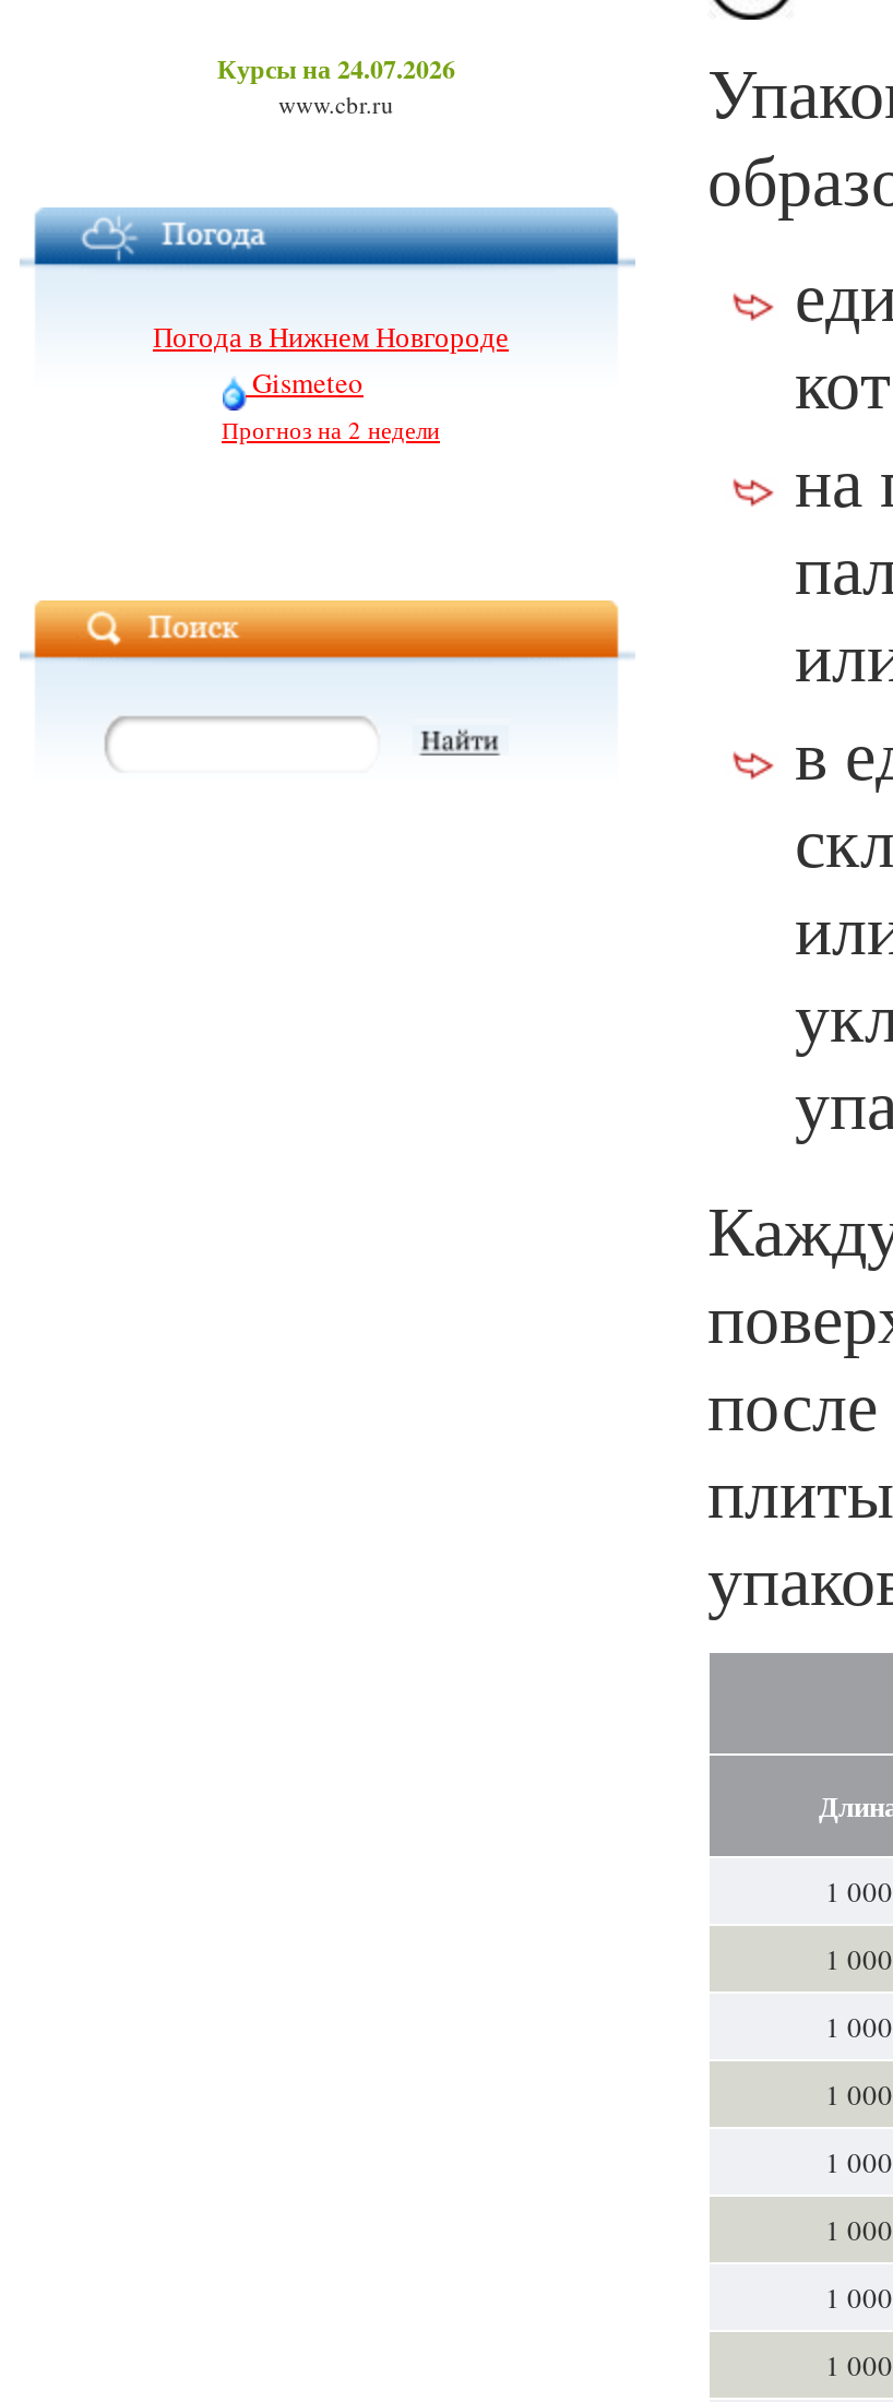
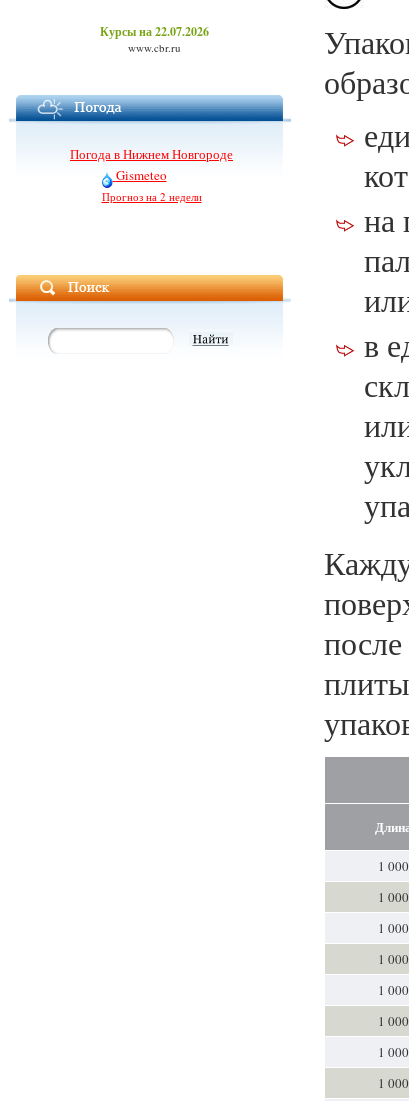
[217,50,455,87] Курсы на 24.07.2026 -> [99,23,208,40] Курсы на 22.07.2026

